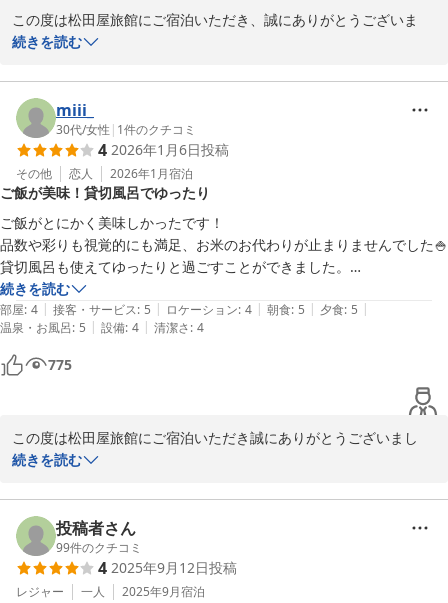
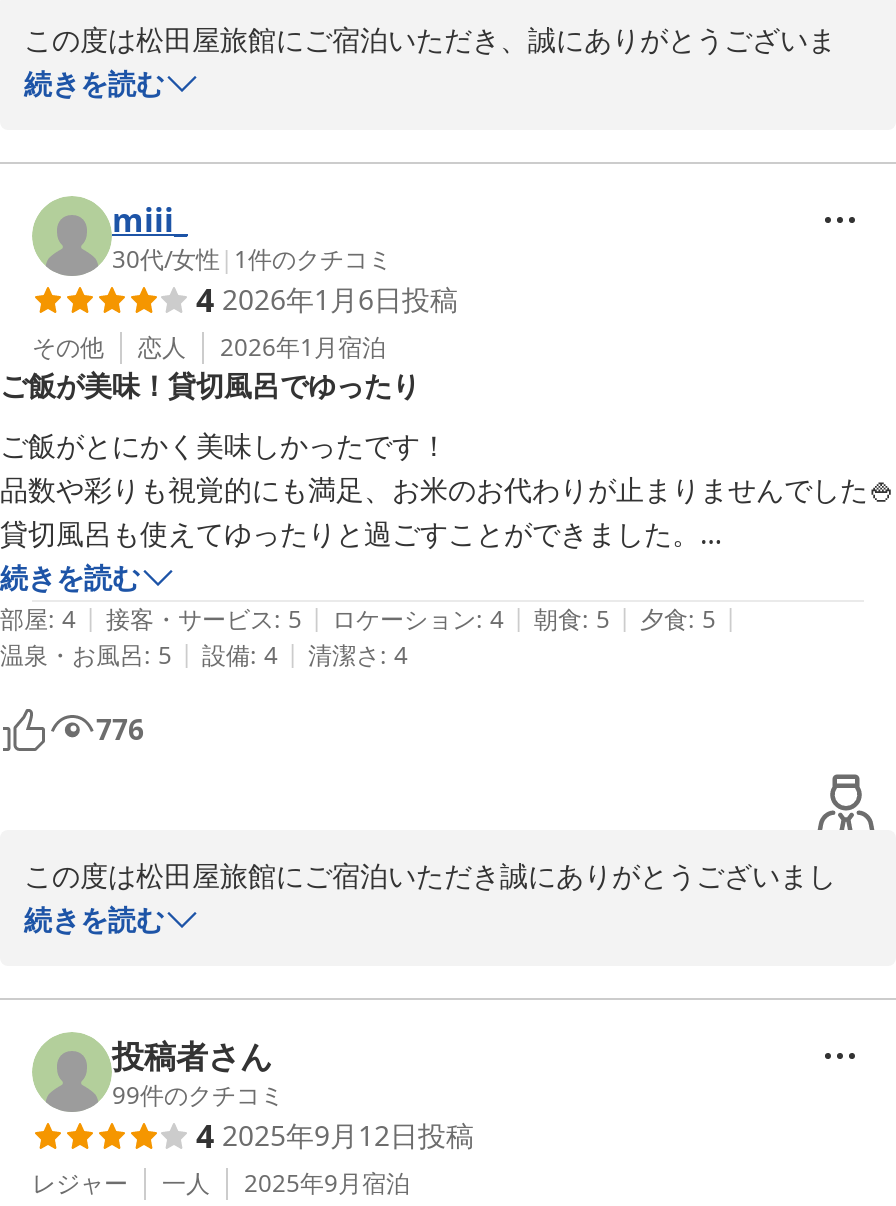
[48,355,72,374] 775 -> [96,710,144,748] 776

